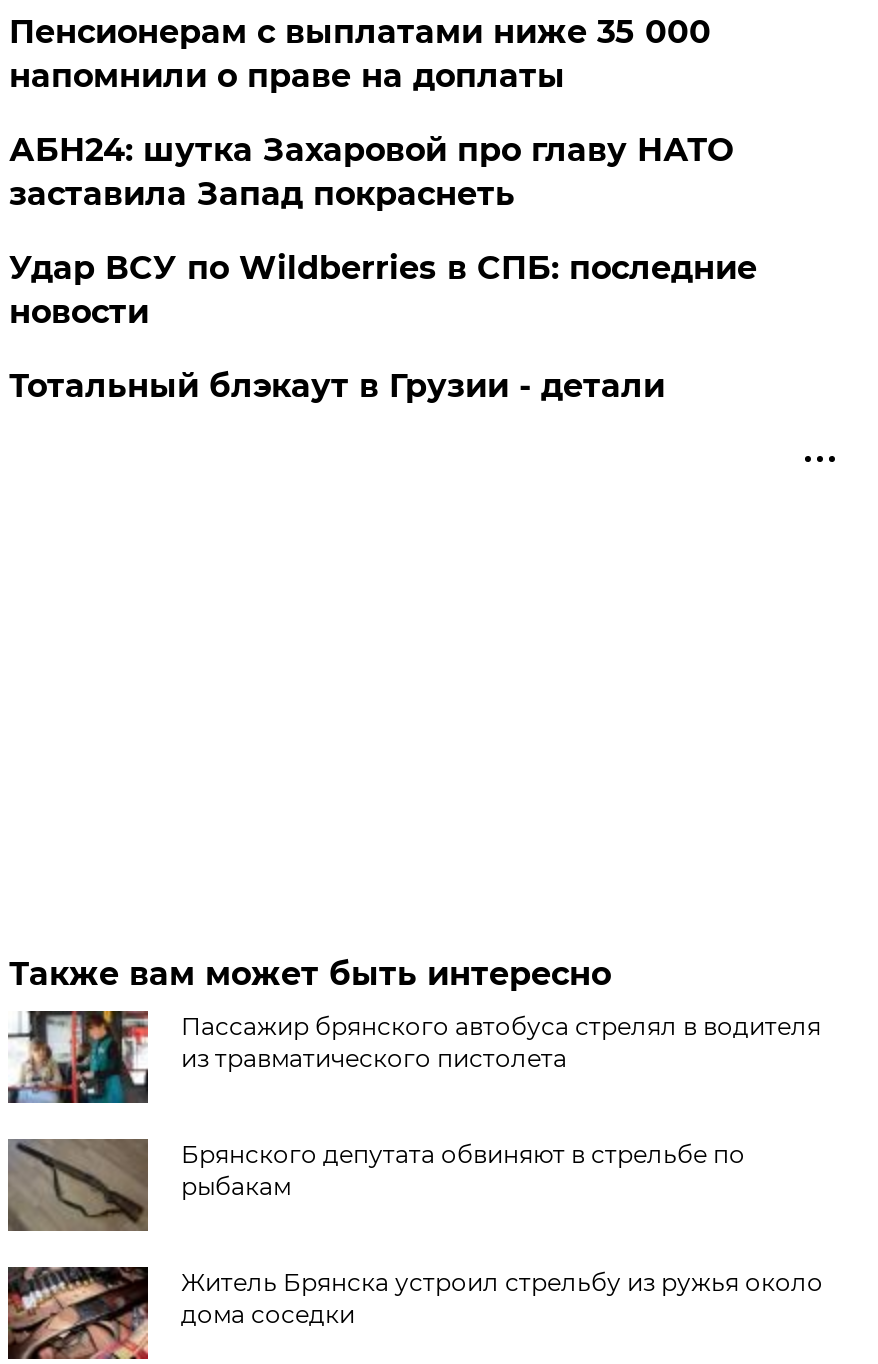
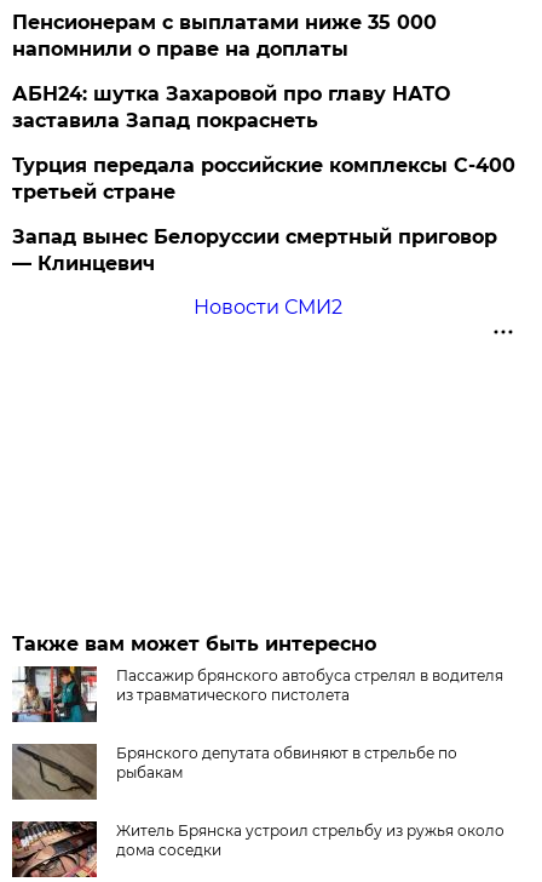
[9,249,757,405] Удар ВСУ по Wildberries в СПБ: последние | новости | Тотальный блэкаут в Грузии - детали -> [13,154,516,319] Турция передала российские комплексы С-400 | третьей стране | Запад вынес Белоруссии смертный приговор | — Клинцевич | Новости СМИ2

